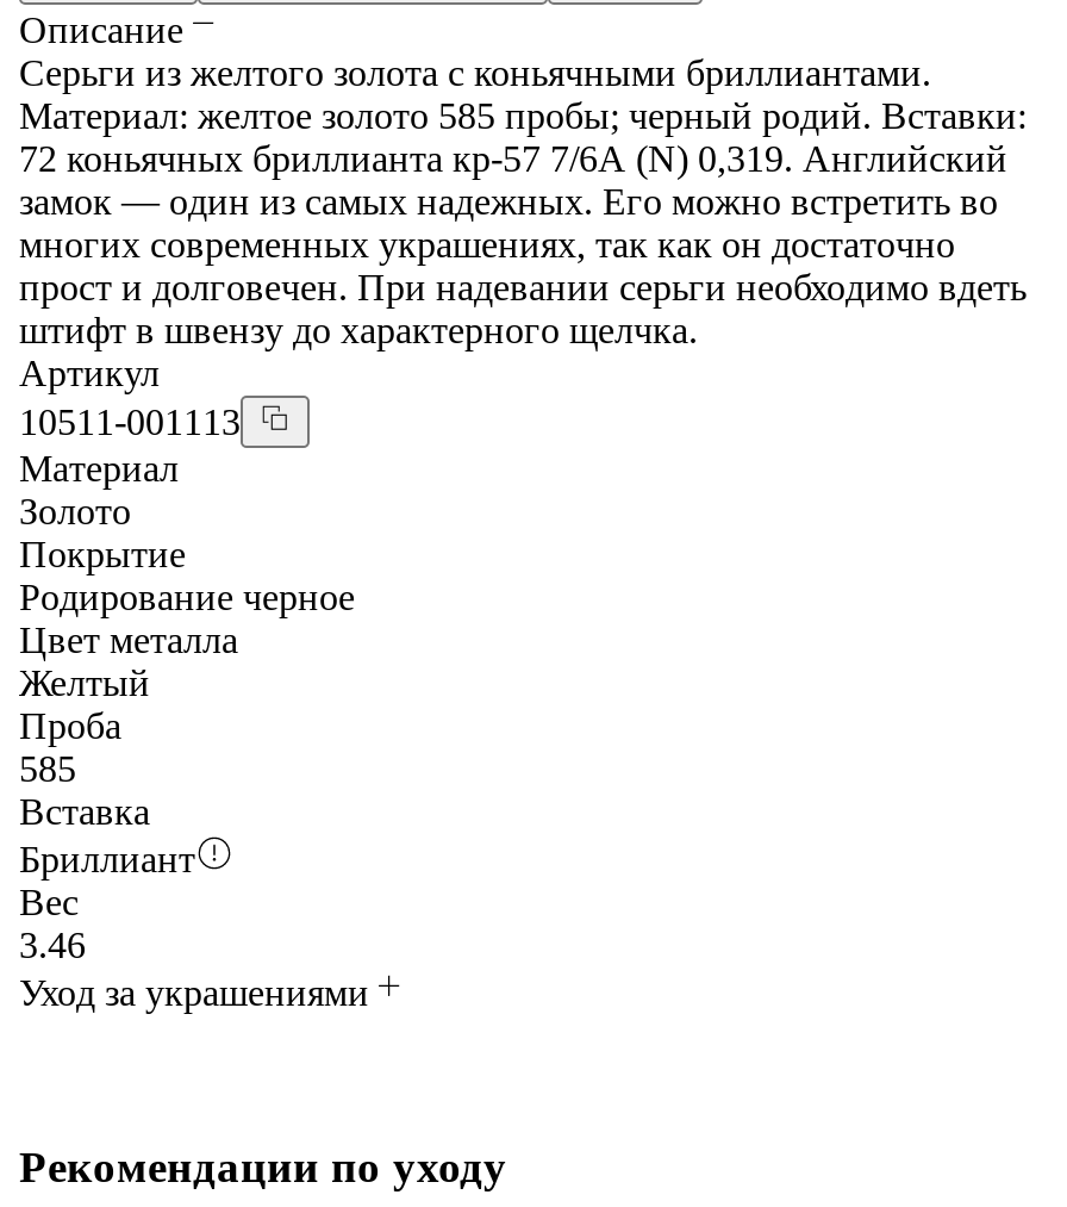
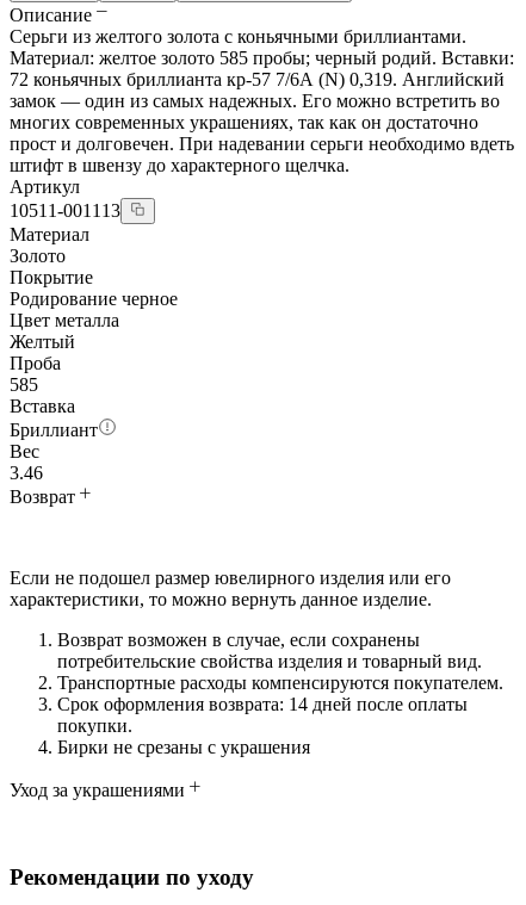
none -> [10,487,75,507] Возврат
none -> [10,568,503,757] Если не подошел размер ювелирного изделия или его | характеристики, то можно вернуть данное изделие. | Возврат возможен в случае, если сохранены | потребительские свойства изделия и товарный вид. | Транспортные расходы компенсируются покупателем. | Срок оформления возврата: 14 дней после оплаты | покупки. | Бирки не срезаны с украшения

